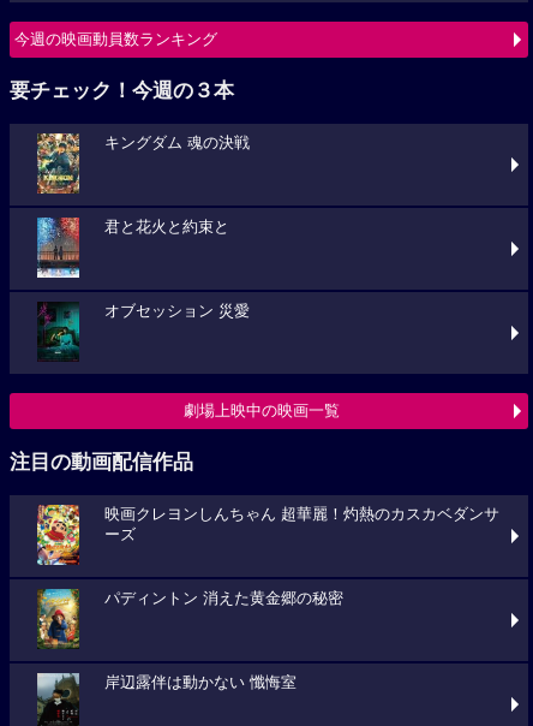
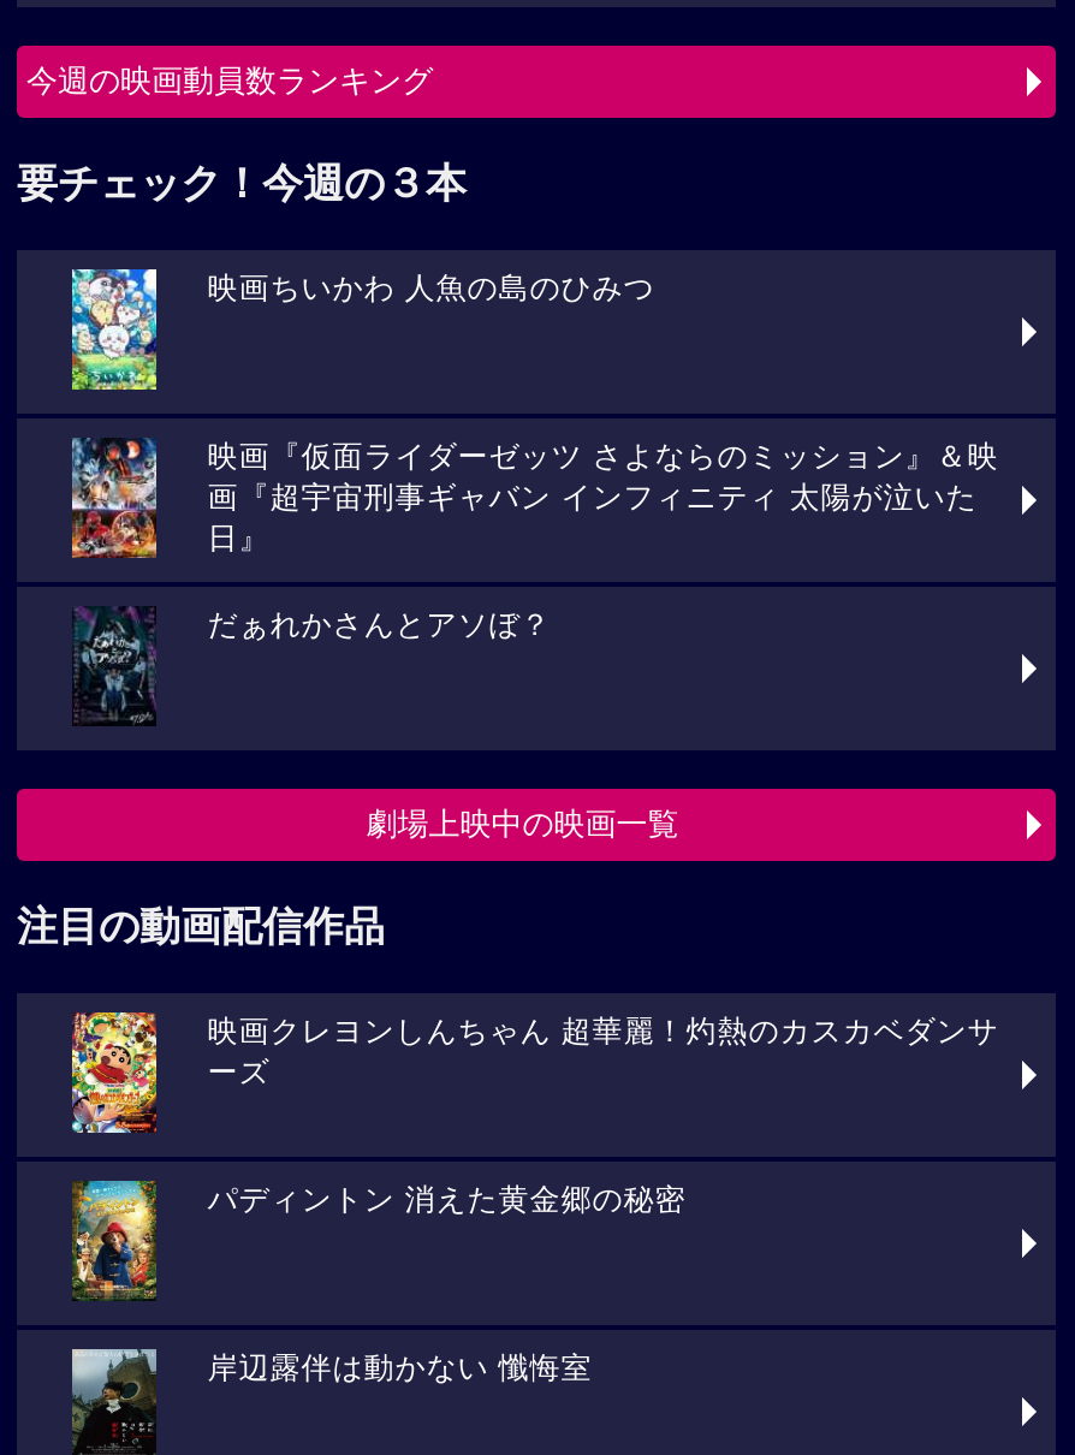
[36,132,250,195] [image] | キングダム 魂の決戦 -> [70,267,655,392] [image] | 映画ちいかわ 人魚の島のひみつ
[36,216,230,279] [image] | 君と花火と約束と -> [70,438,999,558] [image] | 映画『仮面ライダーゼッツ さよならのミッション』＆映 | 画『超宇宙刑事ギャバン インフィニティ 太陽が泣いた | 日』
[37,302,250,358] [image] | オブセッション 災愛 -> [75,606,551,721] [image] | だぁれかさんとアソぼ？

